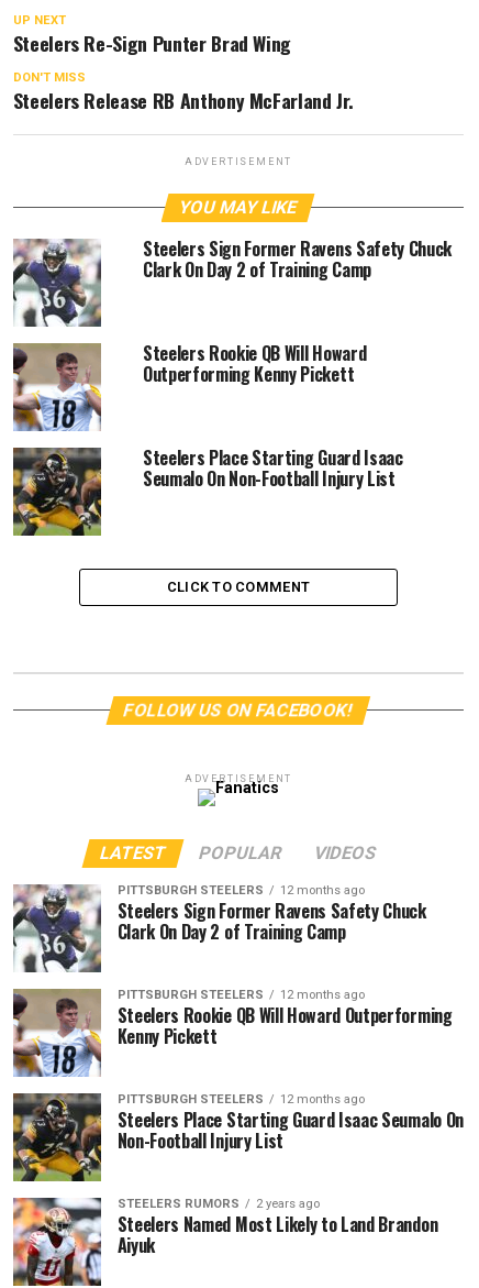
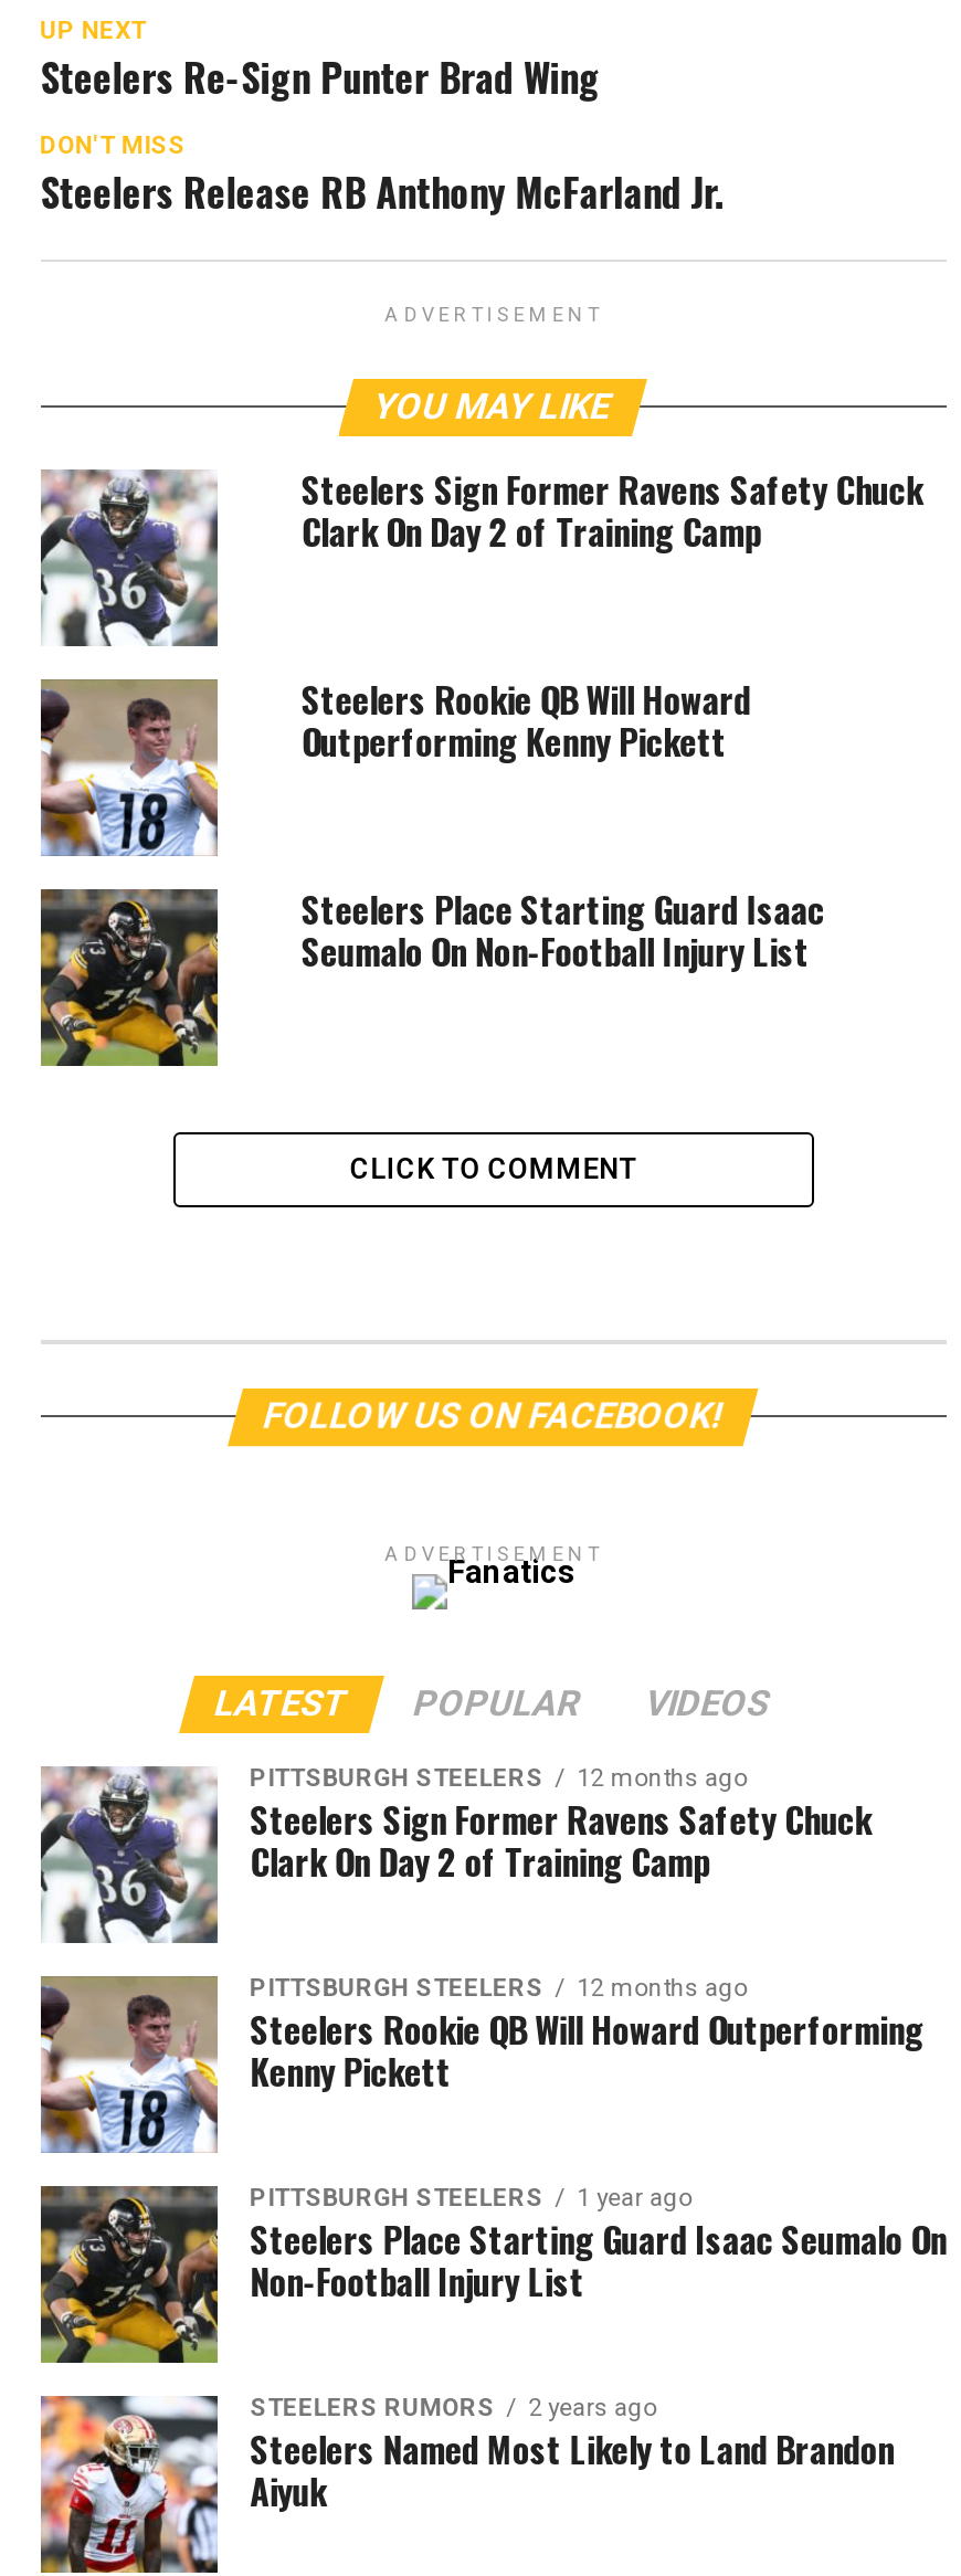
[117,1092,364,1107] PITTSBURGH STEELERS 12 months ago -> [250,2184,692,2213] PITTSBURGH STEELERS 1 year ago

